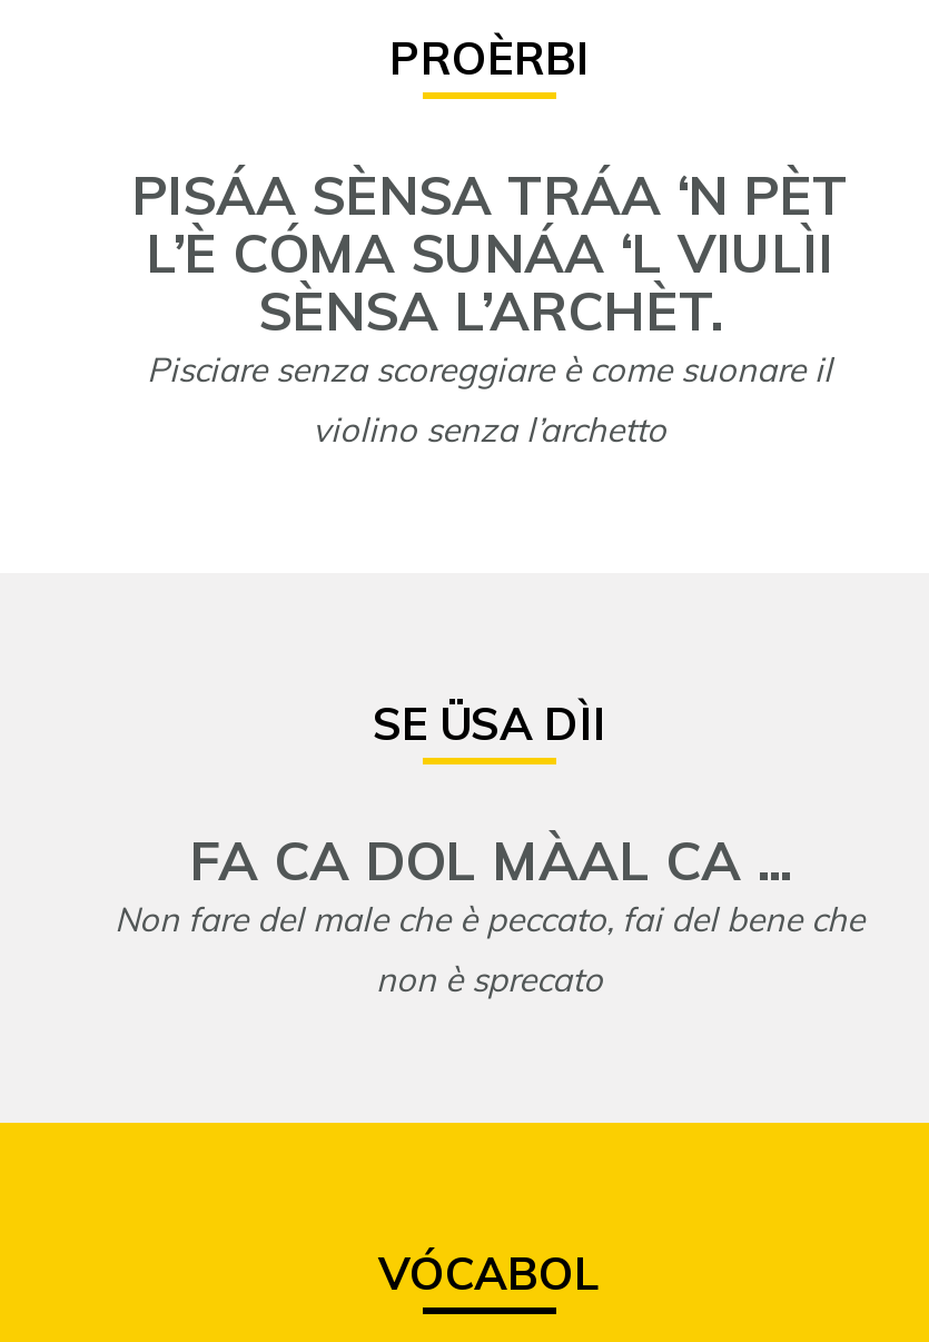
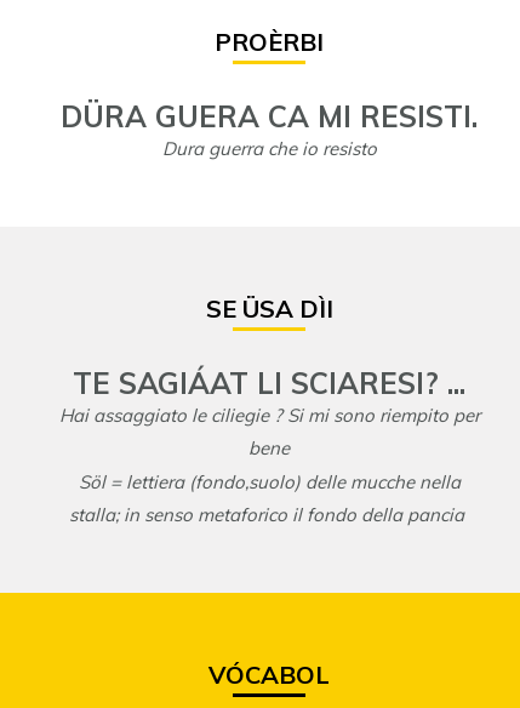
[131,161,848,451] PISÁA SÈNSA TRÁA ‘N PÈT | L’È CÓMA SUNÁA ‘L VIULÌI | SÈNSA L’ARCHÈT. | Pisciare senza scoreggiare è come suonare il | violino senza l’archetto -> [61,98,478,160] DÜRA GUERA CA MI RESISTI. | Dura guerra che io resisto
moved [373,695,606,751] -> [205,293,333,324]: SE ÜSA DÌI
[115,827,864,1000] FA CA DOL MÀAL CA ... | Non fare del male che è peccato, fai del bene che | non è sprecato -> [59,365,479,526] TE SAGIÁAT LI SCIARESI? ... | Hai assaggiato le ciliegie ? Si mi sono riempito per | bene | Söl = lettiera (fondo,suolo) delle mucche nella | stalla; in senso metaforico il fondo della pancia

